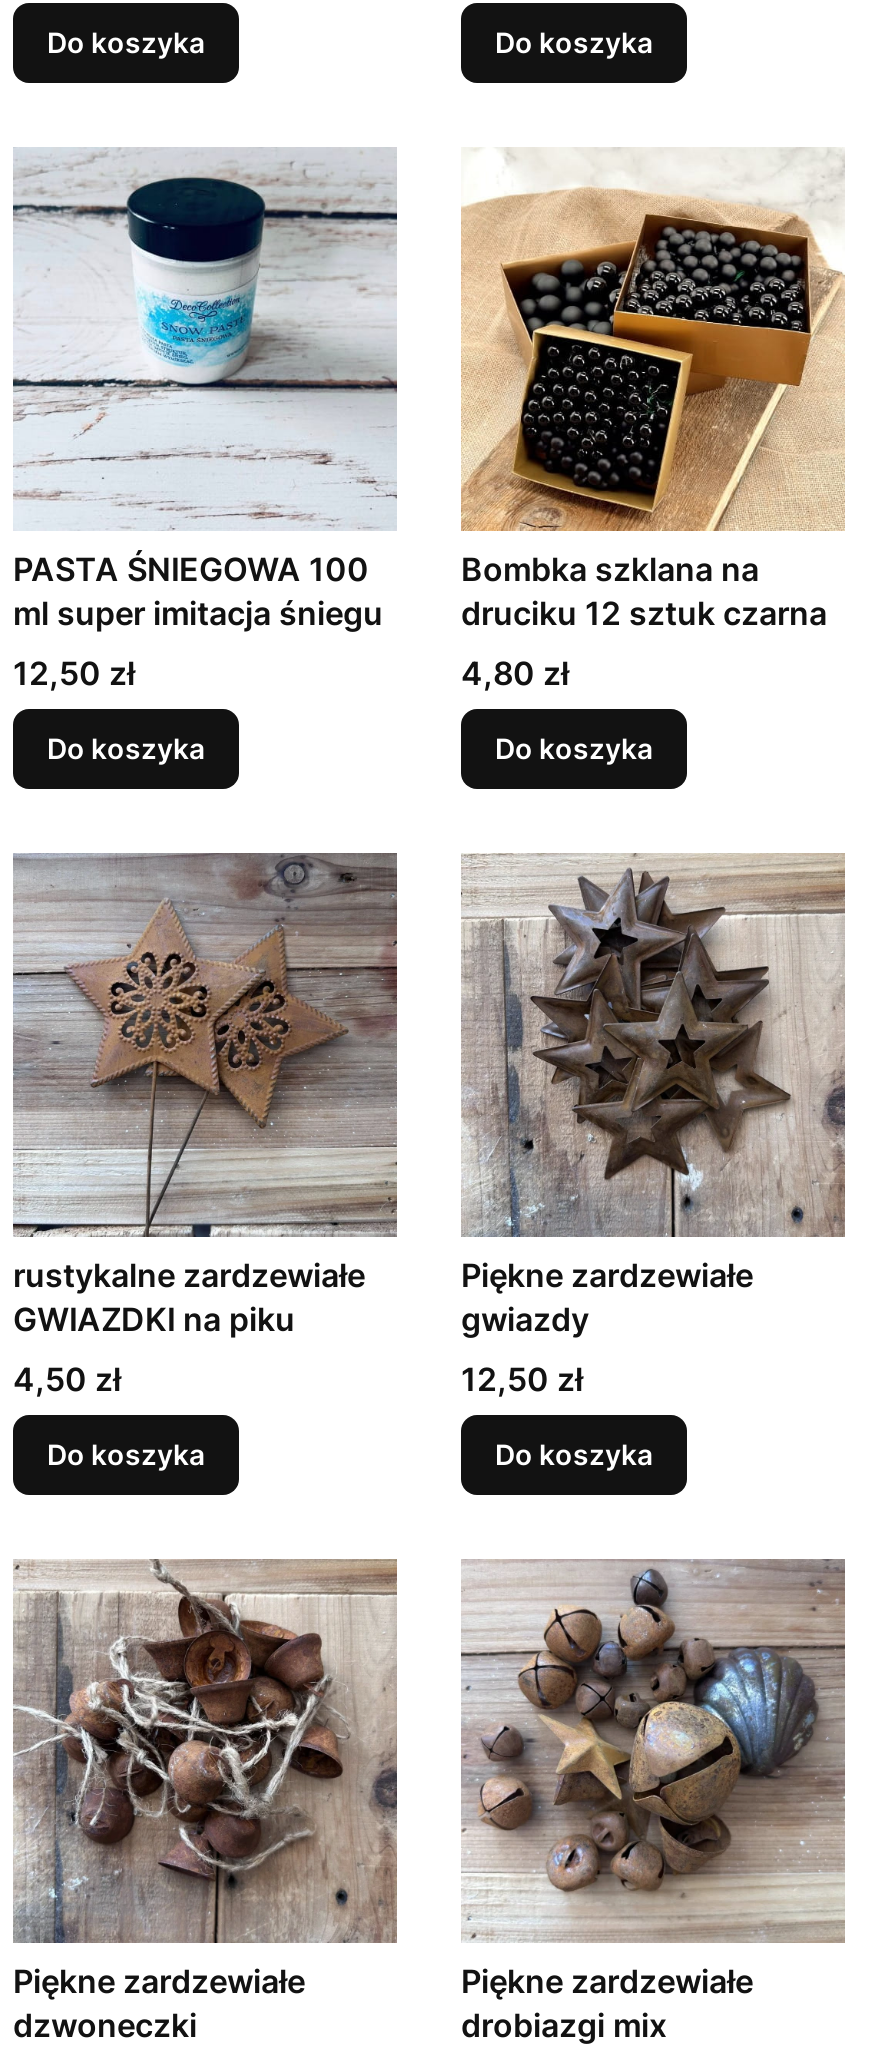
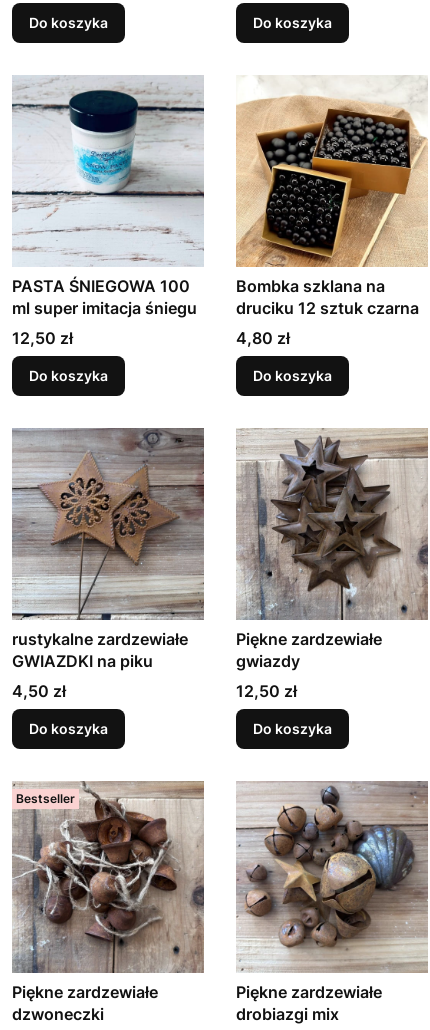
none -> [16,791,75,806] Bestseller

